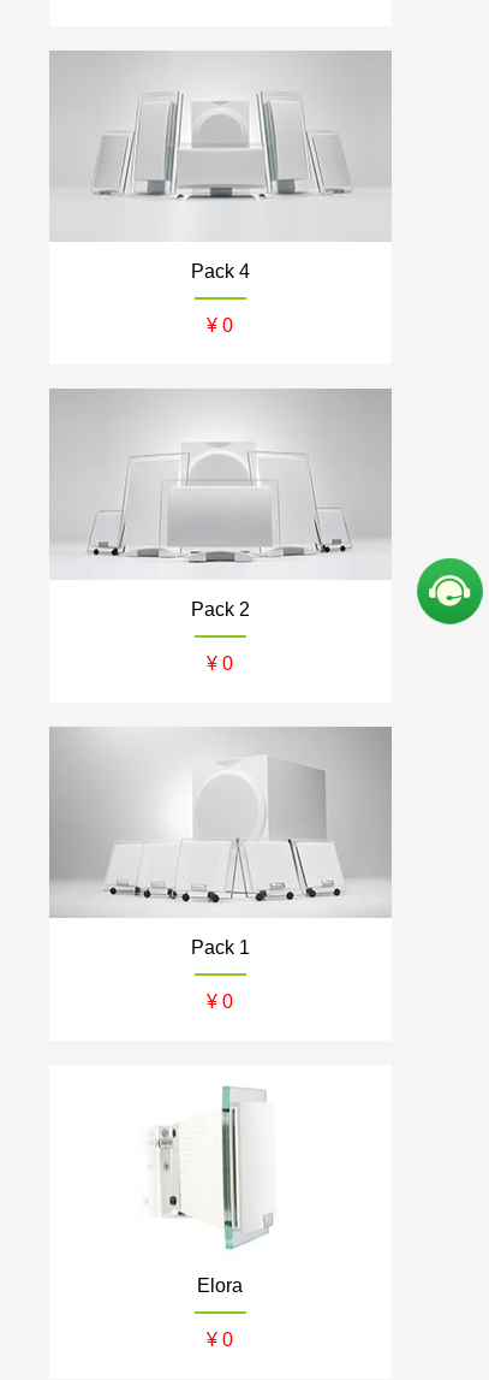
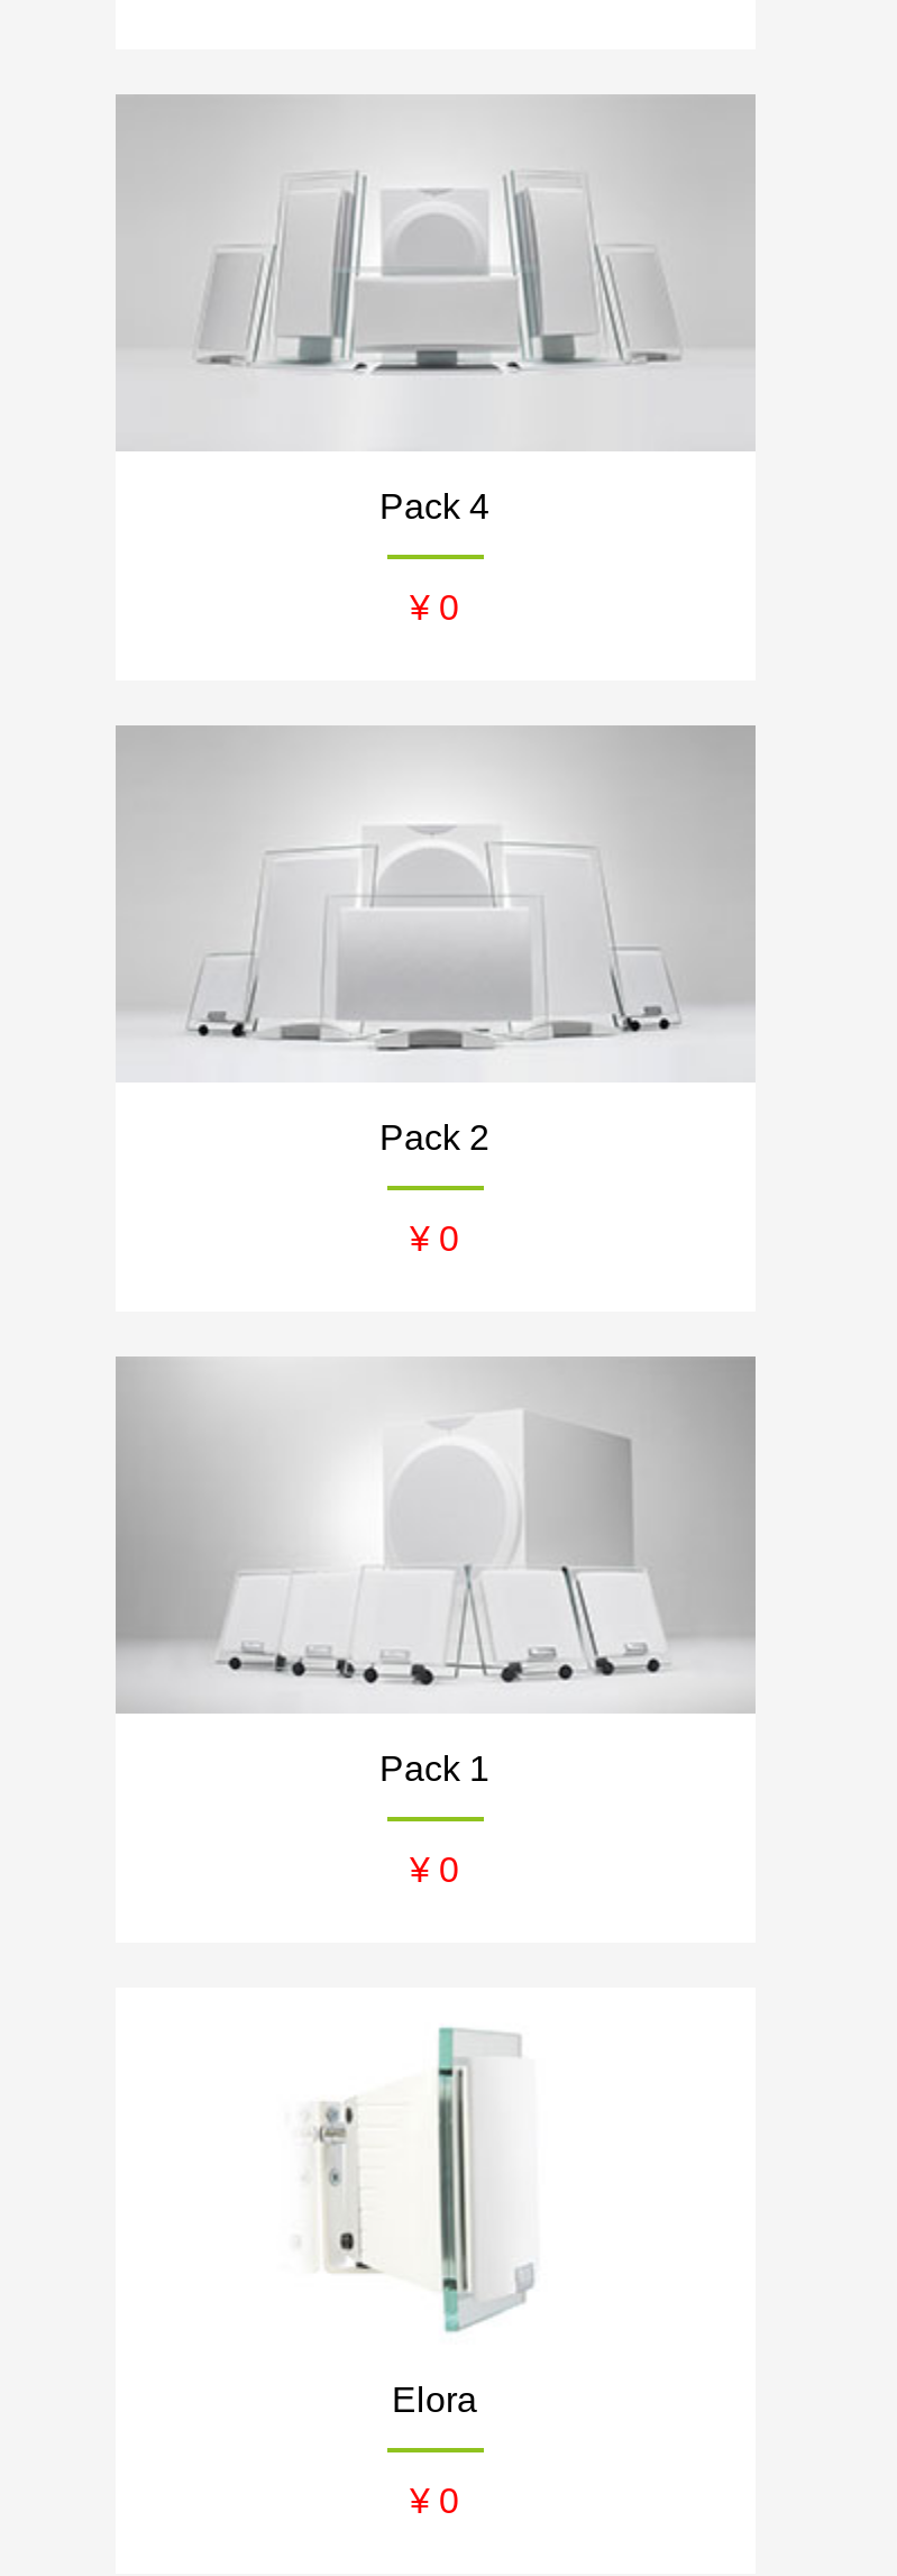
[416,557,484,626] [image] -> none

